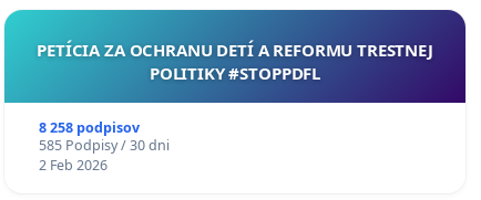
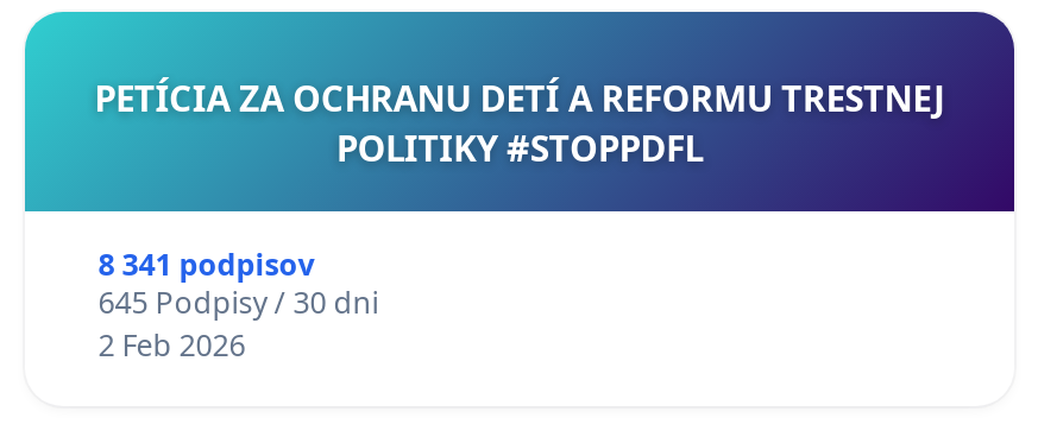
[39,118,139,137] 8 258 podpisov -> [98,244,315,284] 8 341 podpisov
[39,135,169,154] 585 Podpisy / 30 dni -> [98,282,379,322] 645 Podpisy / 30 dni

